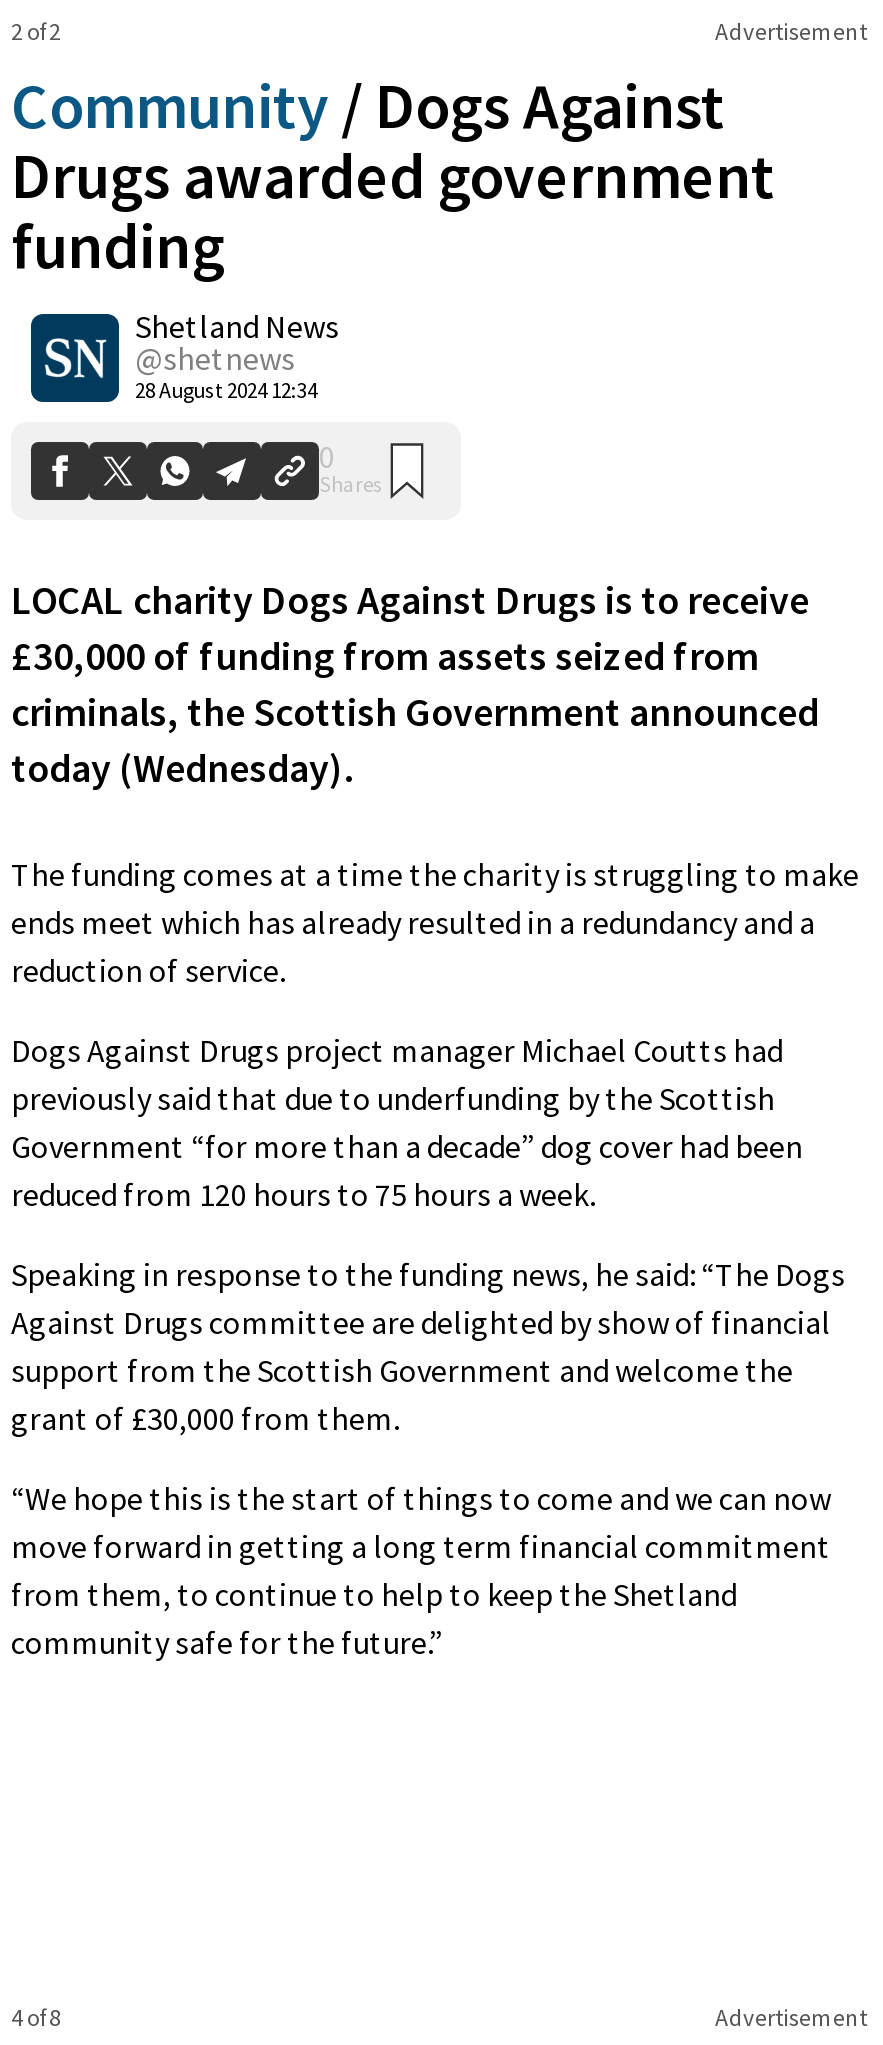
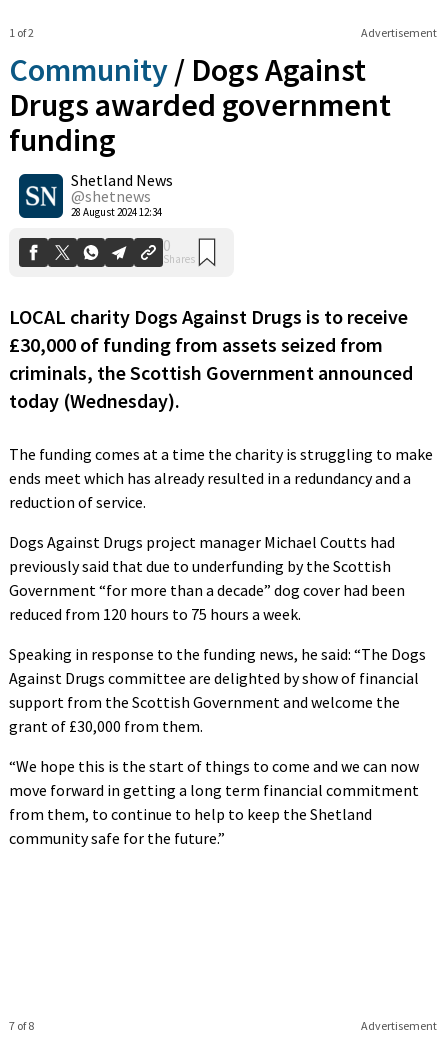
[11,16,61,46] 2 of 2 -> [9,25,34,40] 1 of 2
[11,2002,61,2032] 4 of 8 -> [9,1018,34,1033] 7 of 8

